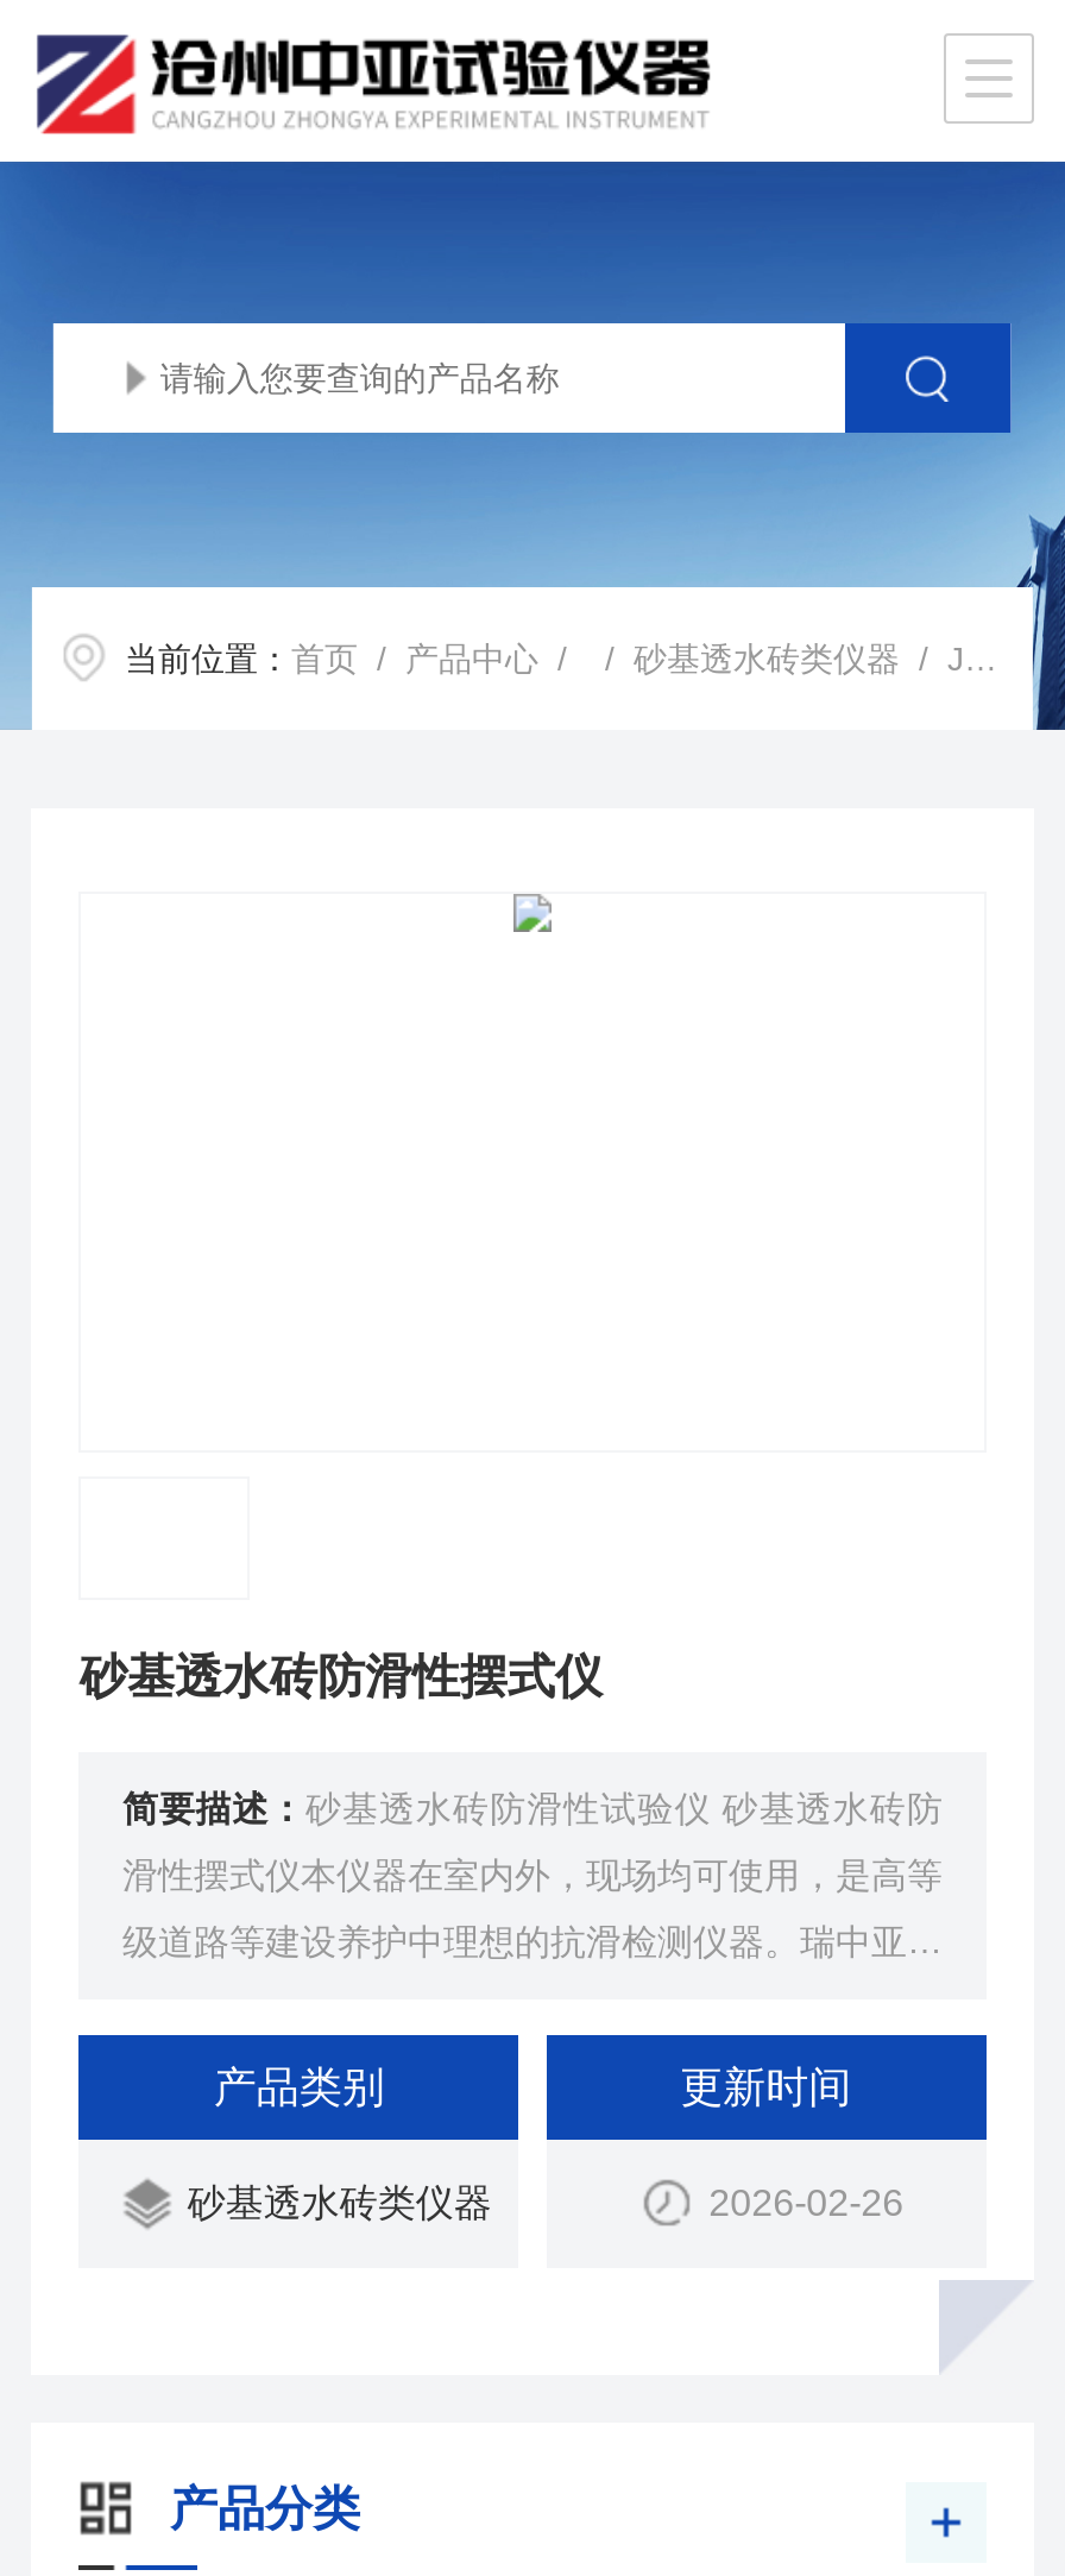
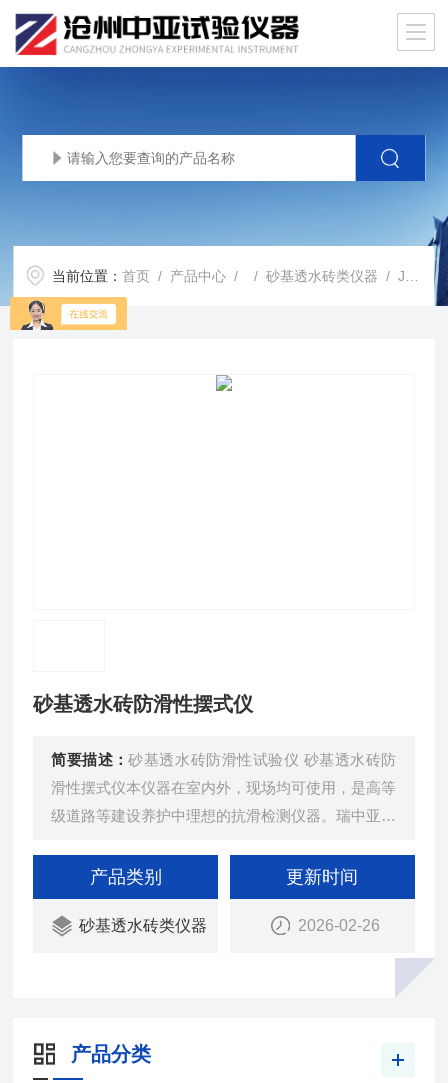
none -> [9,296,128,331] [image]

